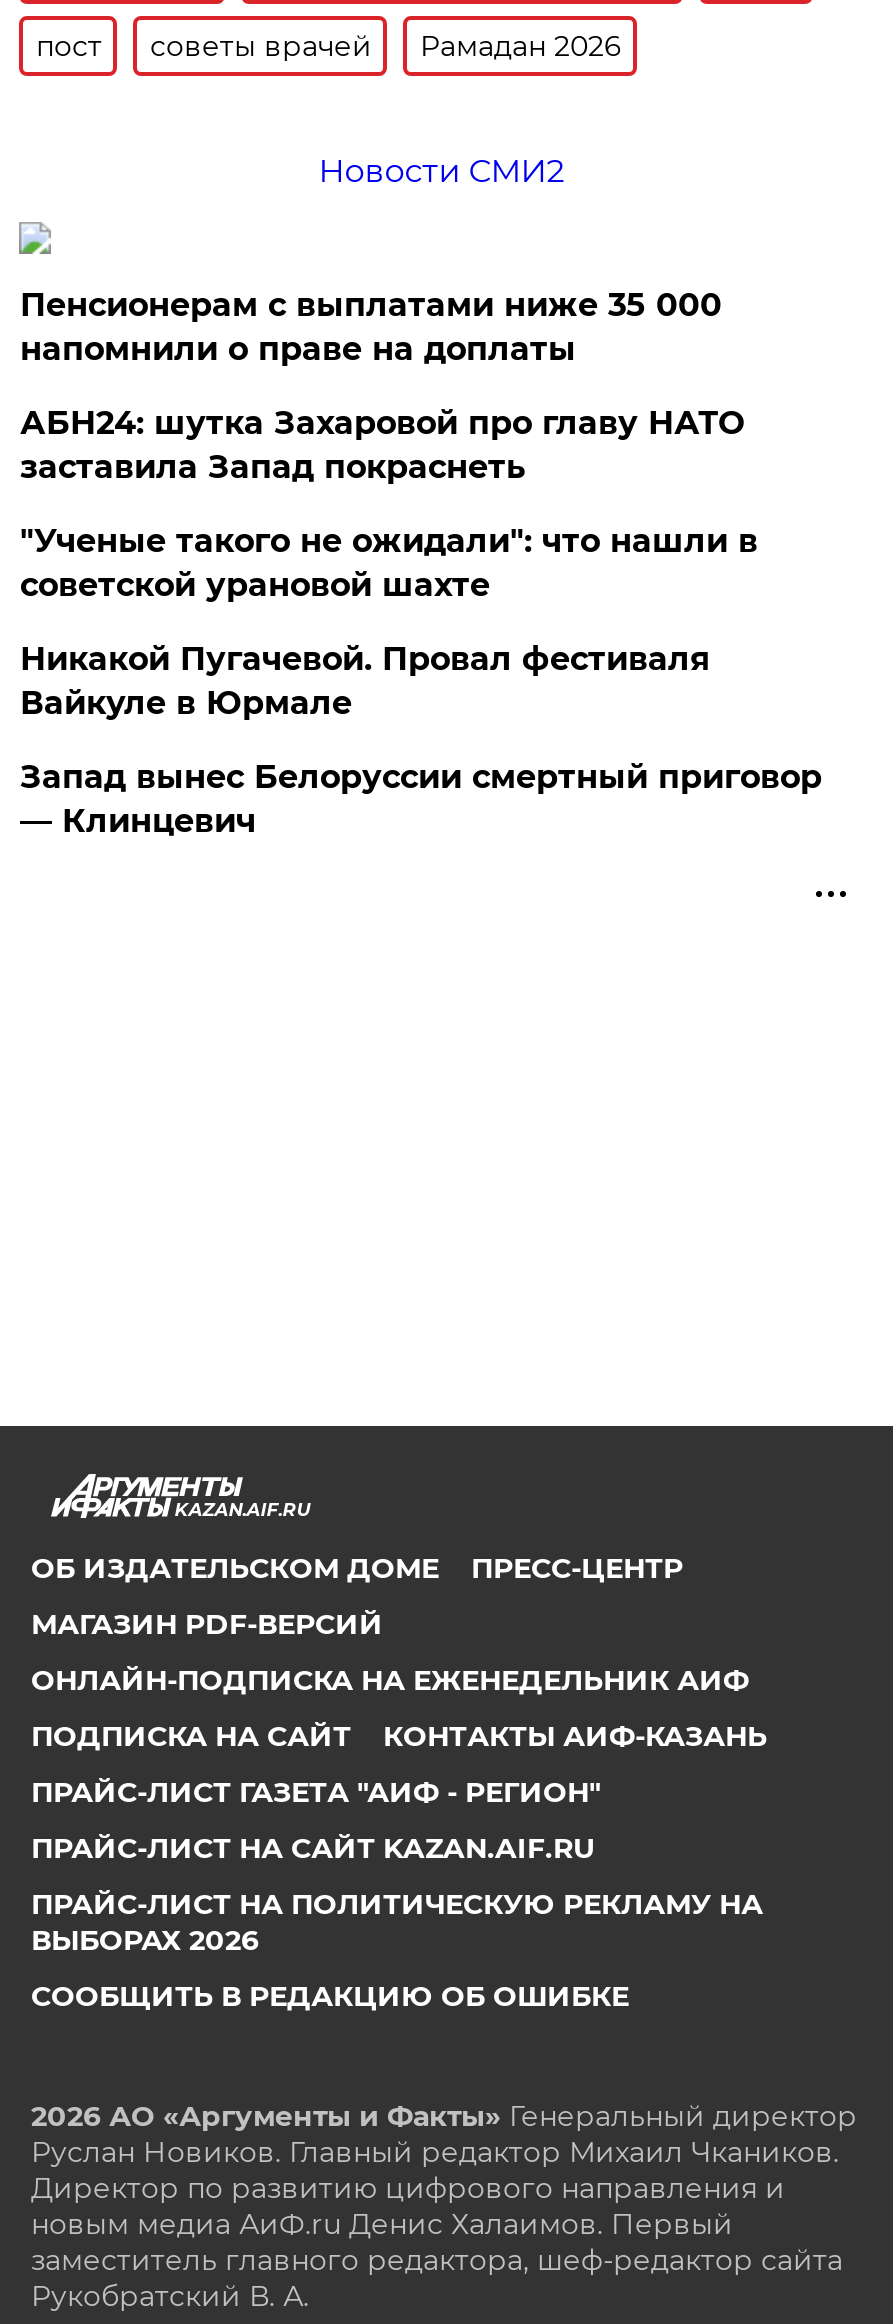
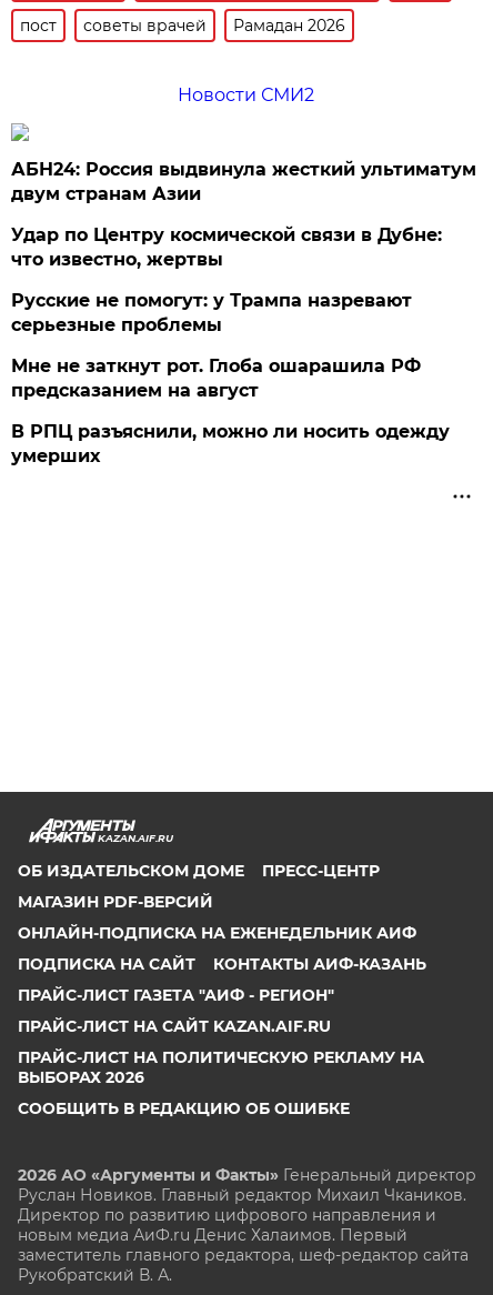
[20,286,722,368] Пенсионерам с выплатами ниже 35 000 | напомнили о праве на доплаты -> [12,159,477,204] АБН24: Россия выдвинула жесткий ультиматум | двум странам Азии
[20,404,744,486] АБН24: шутка Захаровой про главу НАТО | заставила Запад покраснеть -> [12,224,442,270] Удар по Центру космической связи в Дубне: | что известно, жертвы
[20,522,758,604] "Ученые такого не ожидали": что нашли в | советской урановой шахте -> [12,290,412,335] Русские не помогут: у Трампа назревают | серьезные проблемы
[20,640,710,722] Никакой Пугачевой. Провал фестиваля | Вайкуле в Юрмале -> [12,355,421,401] Мне не заткнут рот. Глоба ошарашила РФ | предсказанием на август
[20,758,822,840] Запад вынес Белоруссии смертный приговор | — Клинцевич -> [12,421,450,466] В РПЦ разъяснили, можно ли носить одежду | умерших

